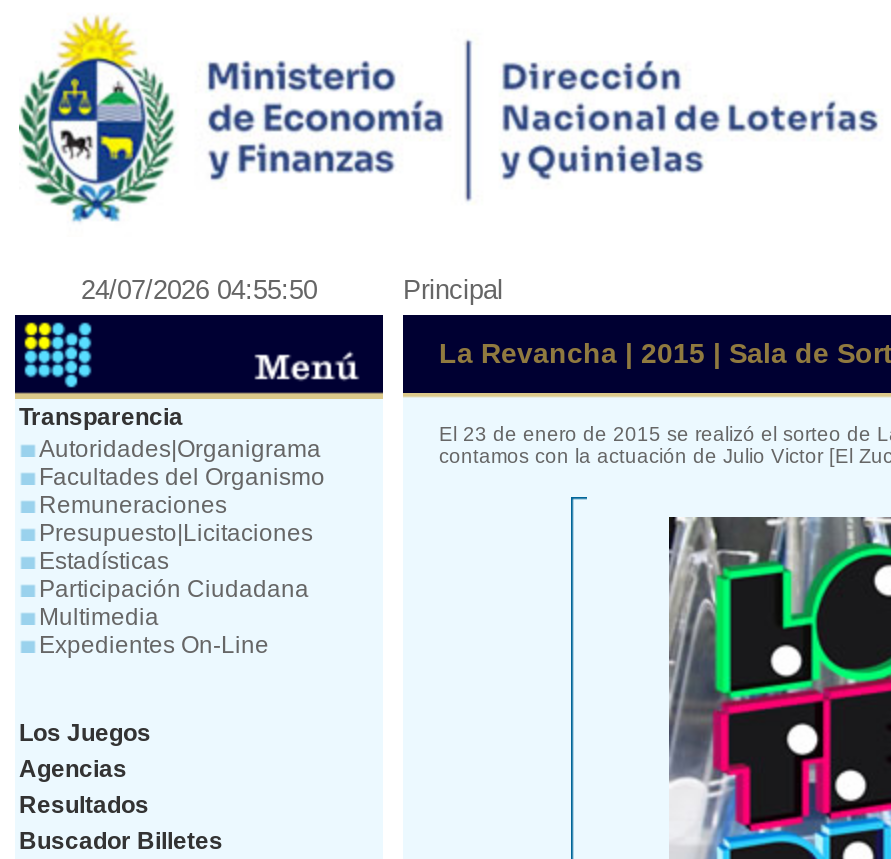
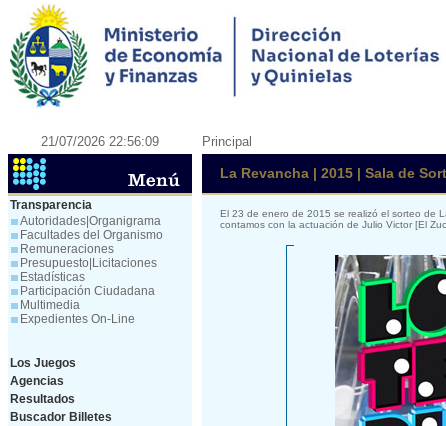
[81,275,317,305] 24/07/2026 04:55:50 -> [41,134,159,149] 21/07/2026 22:56:09

